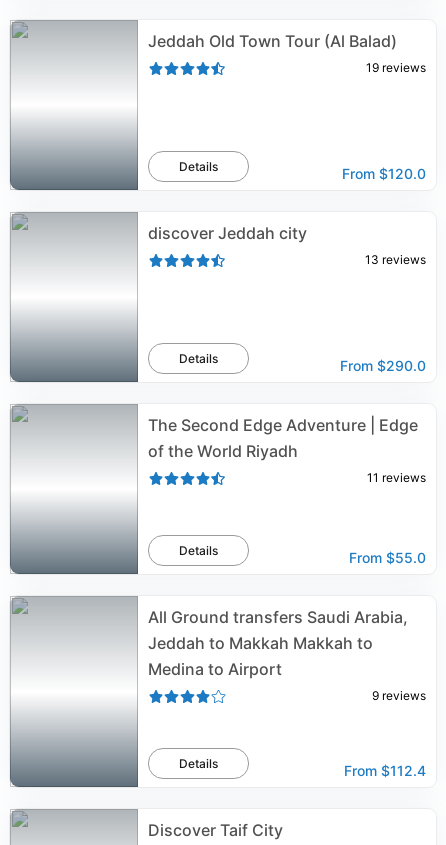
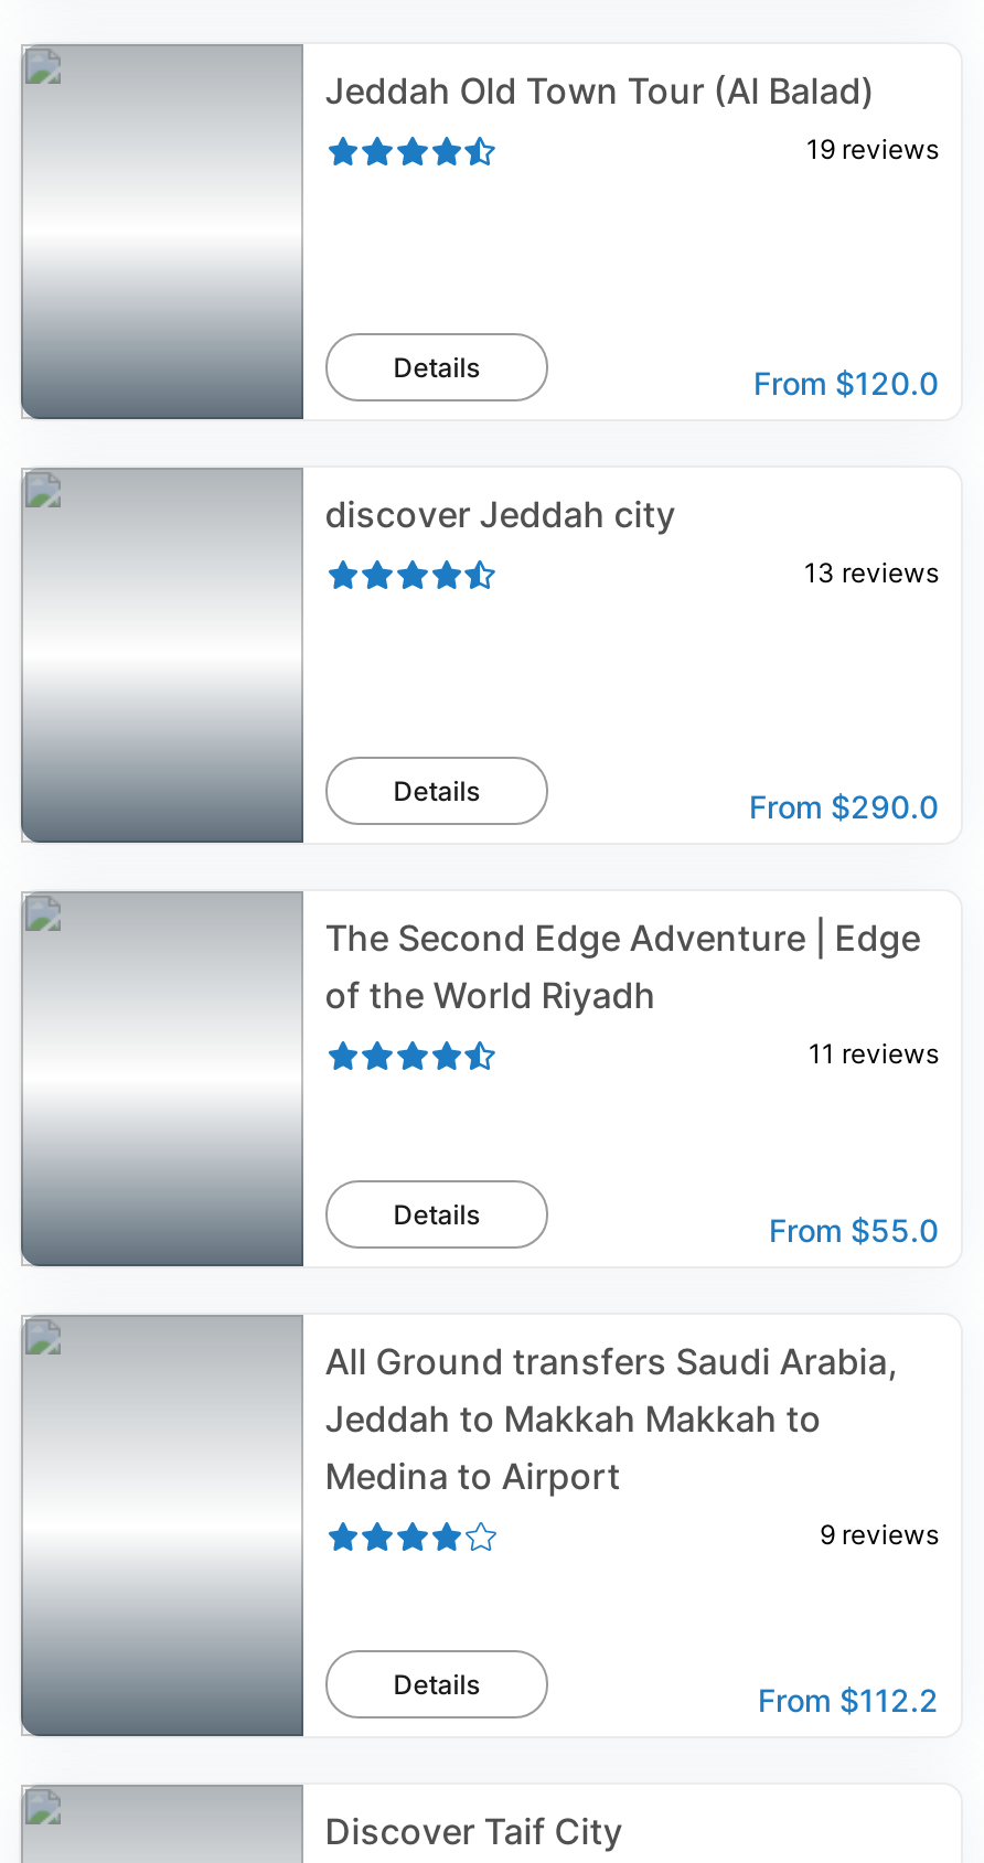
[344,762,426,779] From $112.4 -> [758,1681,939,1719] From $112.2

